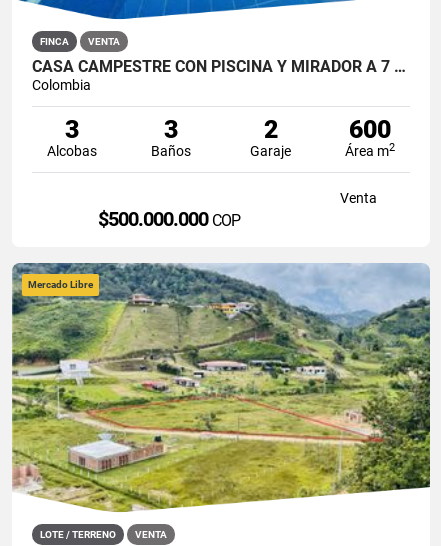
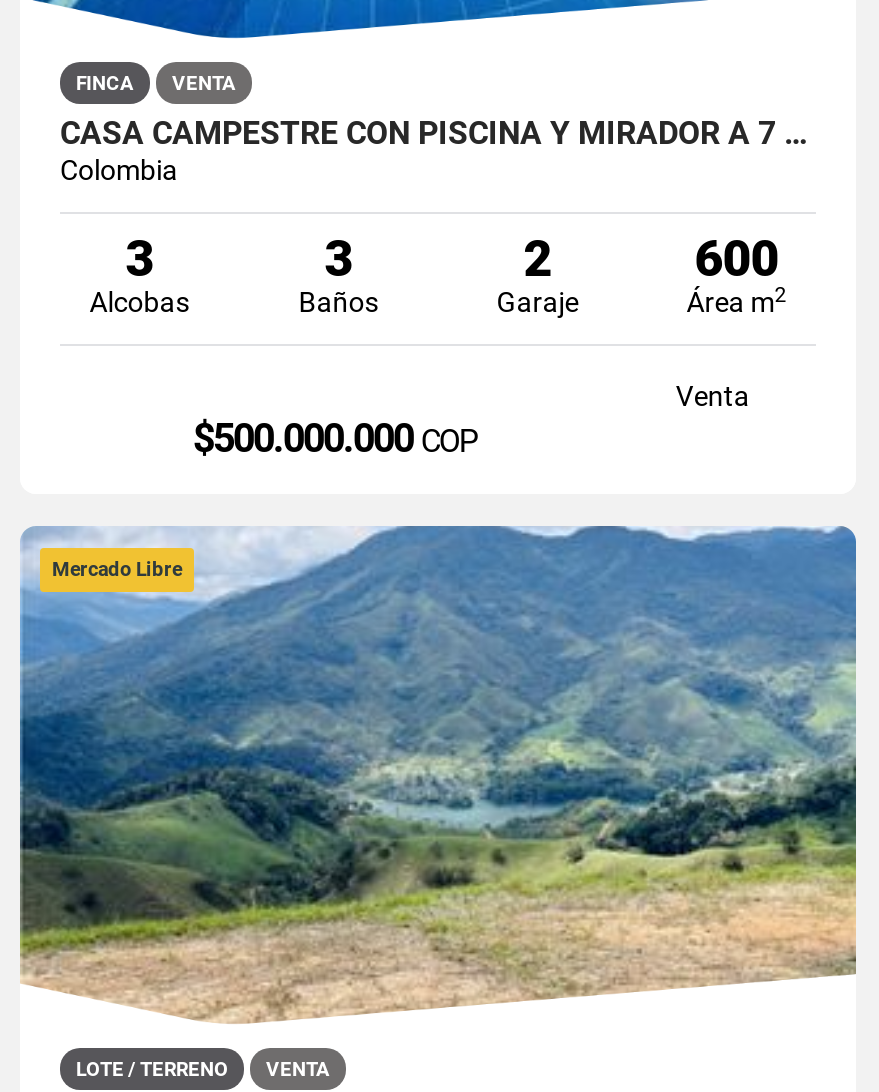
[11,262,431,512] [image] -> [18,526,856,1022] [image]

